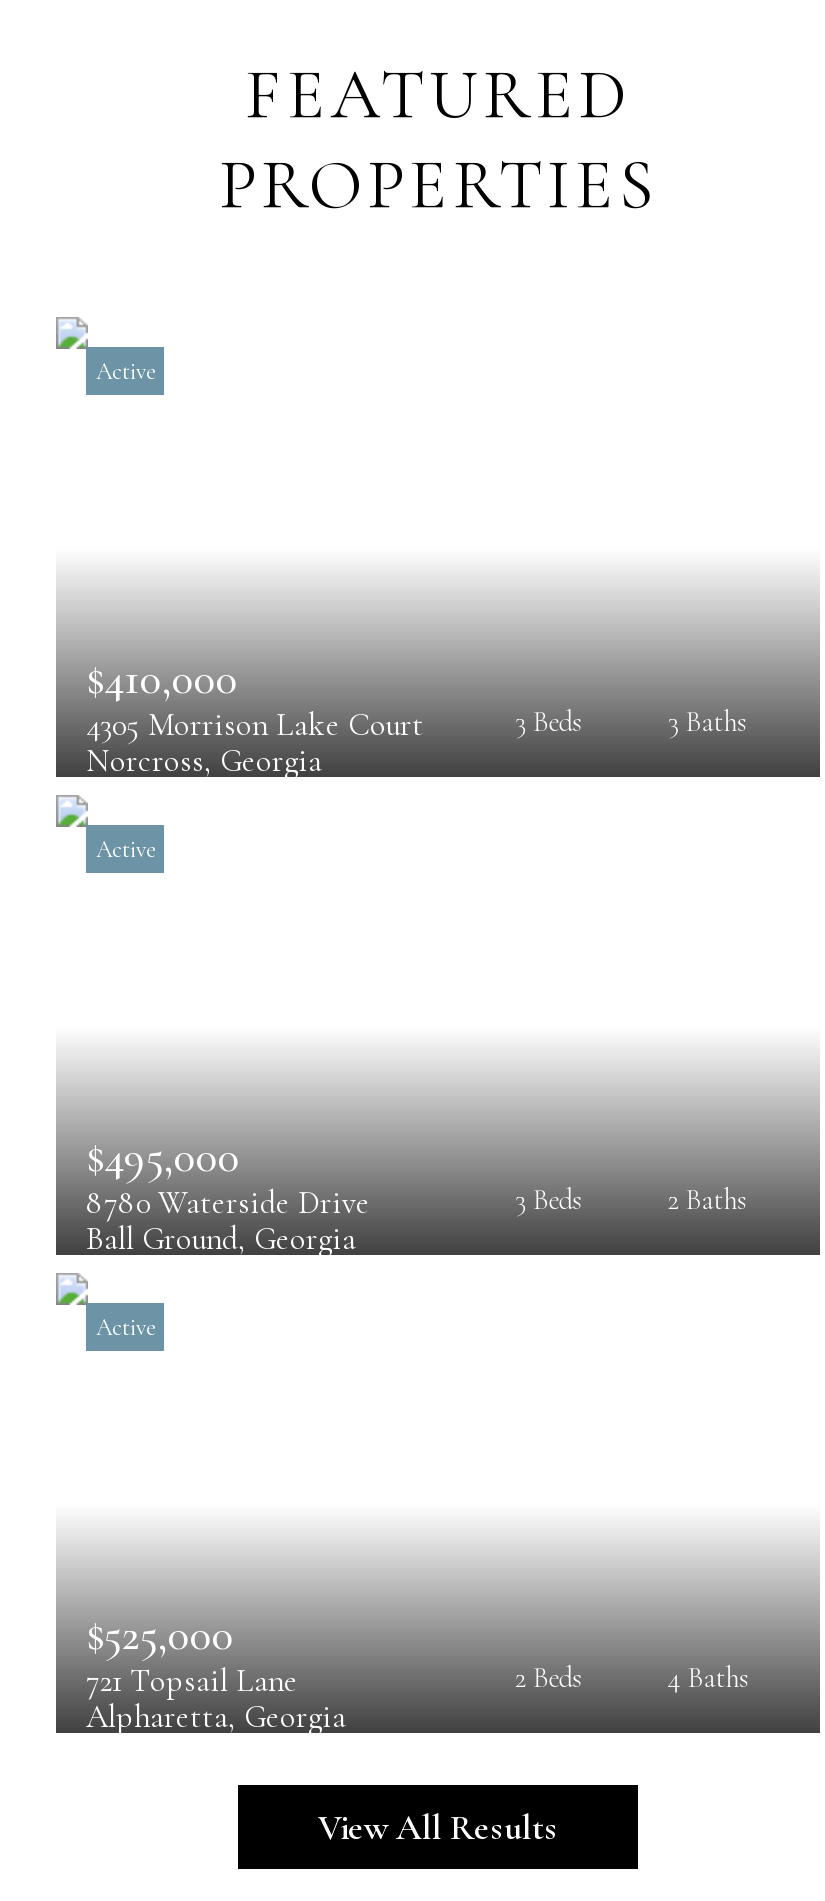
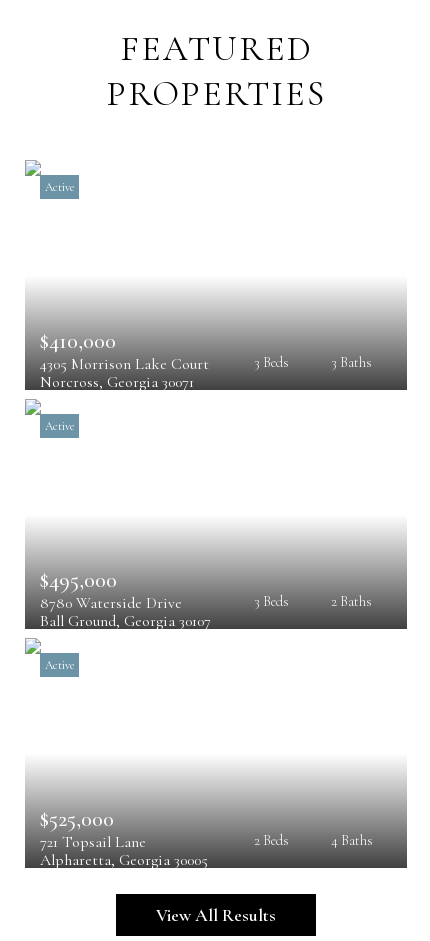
[86,741,322,781] Norcross, Georgia -> [40,372,194,392] Norcross, Georgia 30071
[86,1219,356,1259] Ball Ground, Georgia -> [40,611,211,631] Ball Ground, Georgia 30107
[86,1697,346,1737] Alpharetta, Georgia -> [40,850,208,870] Alpharetta, Georgia 30005

